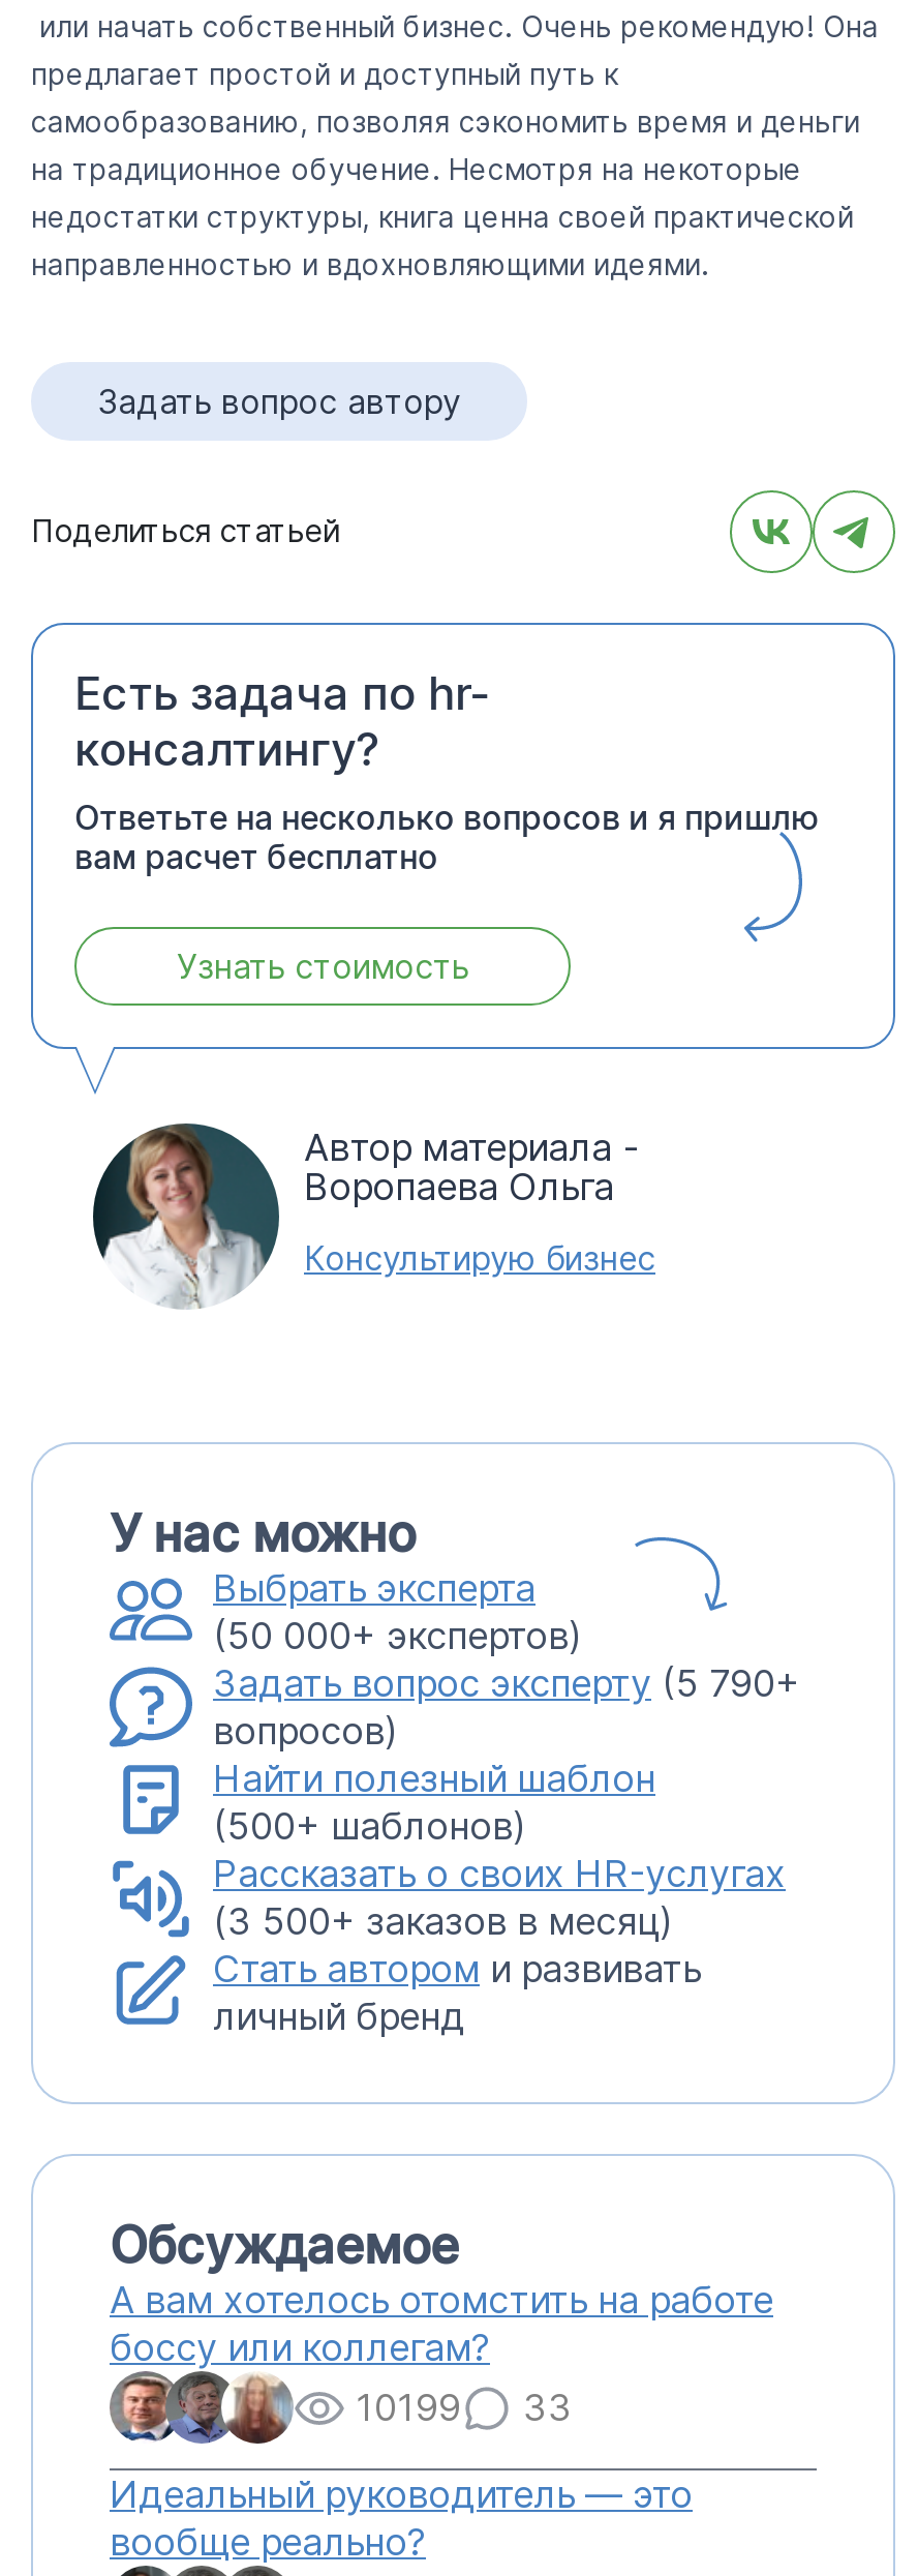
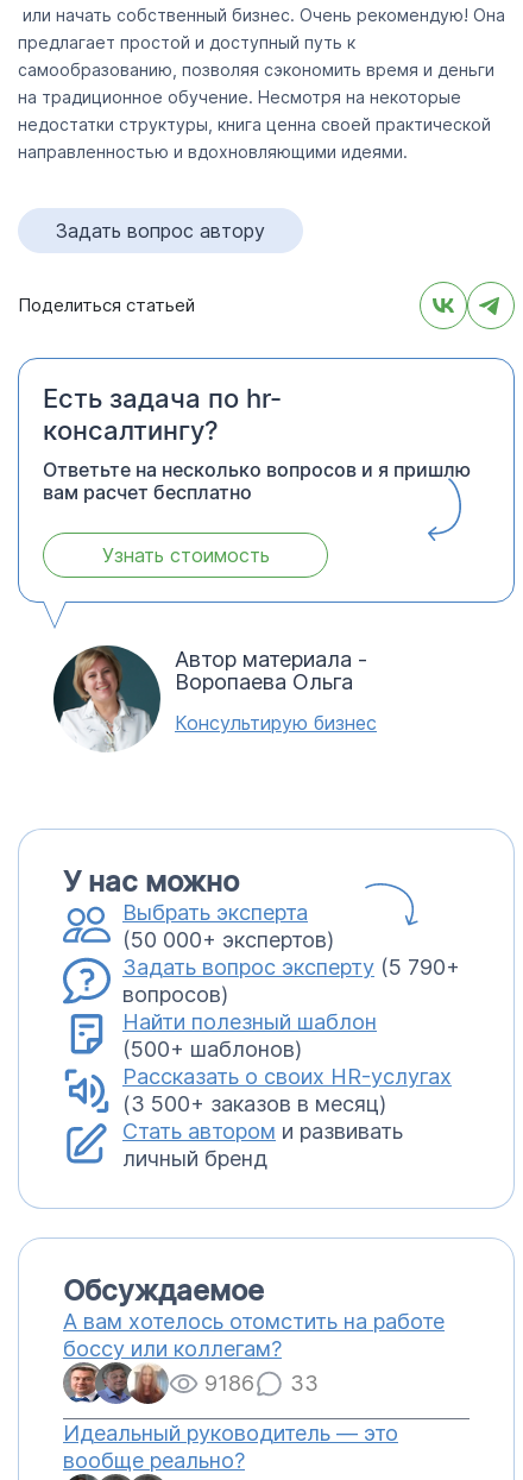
[356,2385,573,2428] 10199 33 -> [204,1370,319,1395] 9186 33

